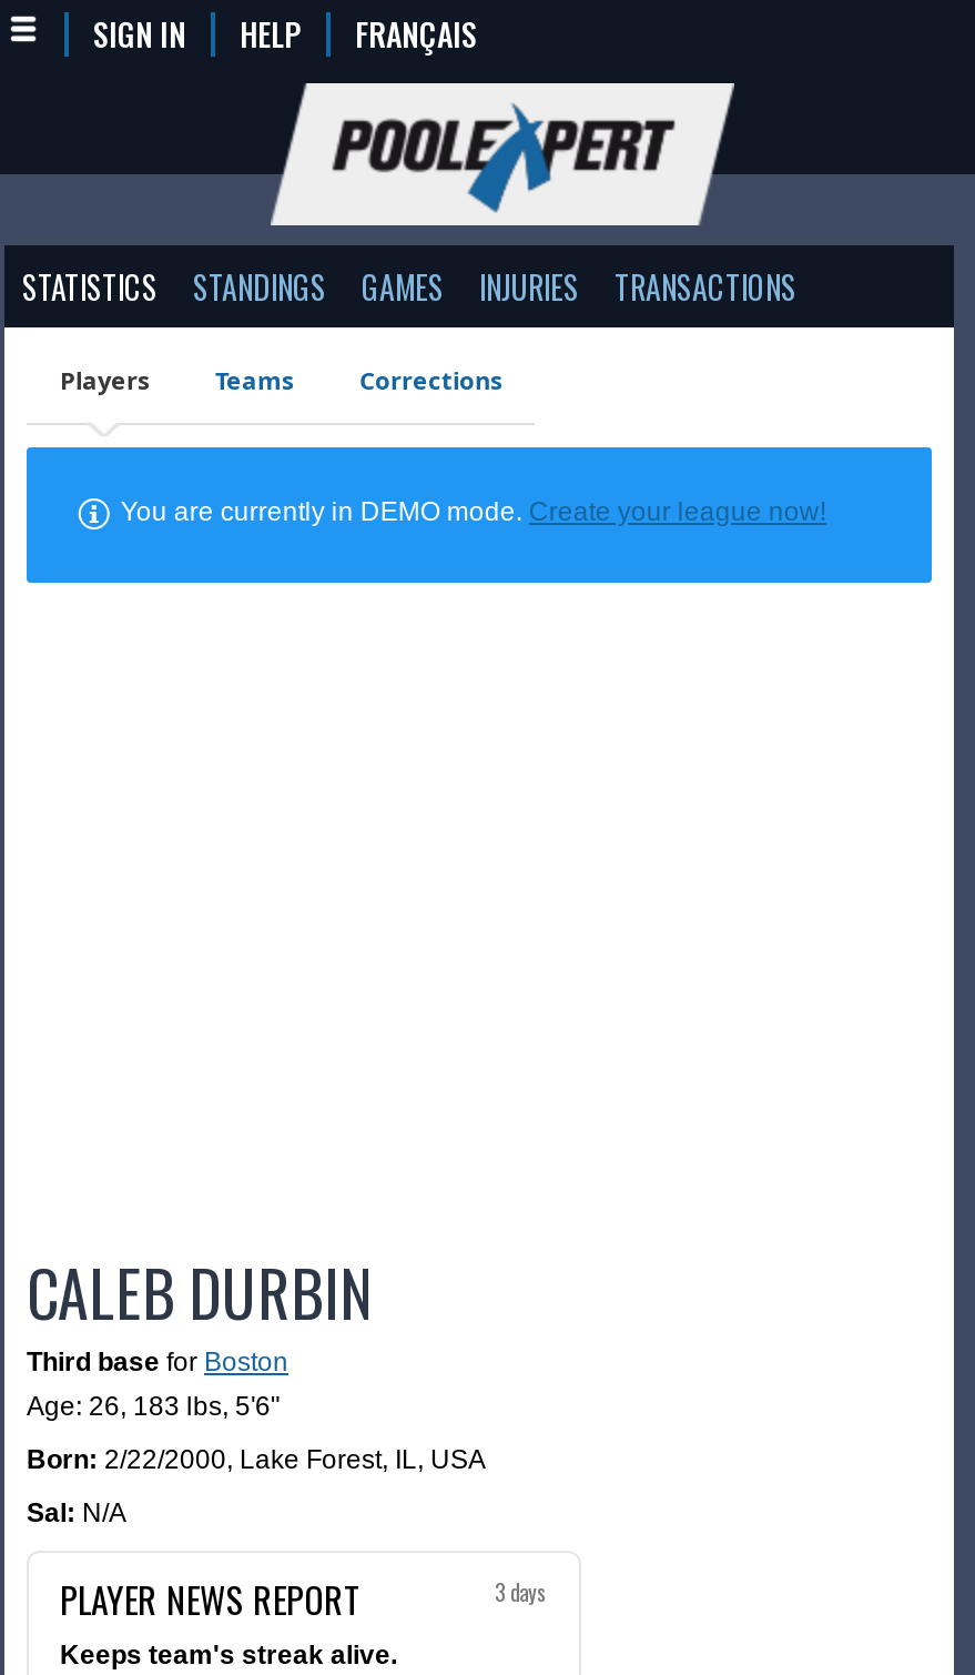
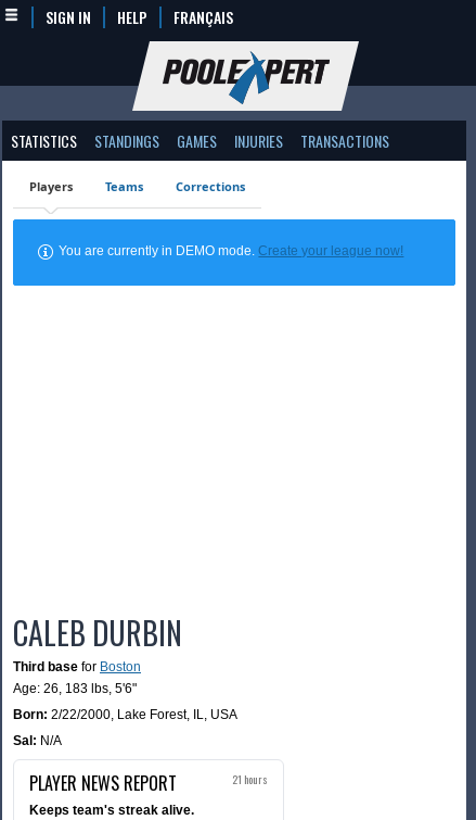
[495,1575,548,1608] 3 days -> [232,771,268,787] 21 hours

